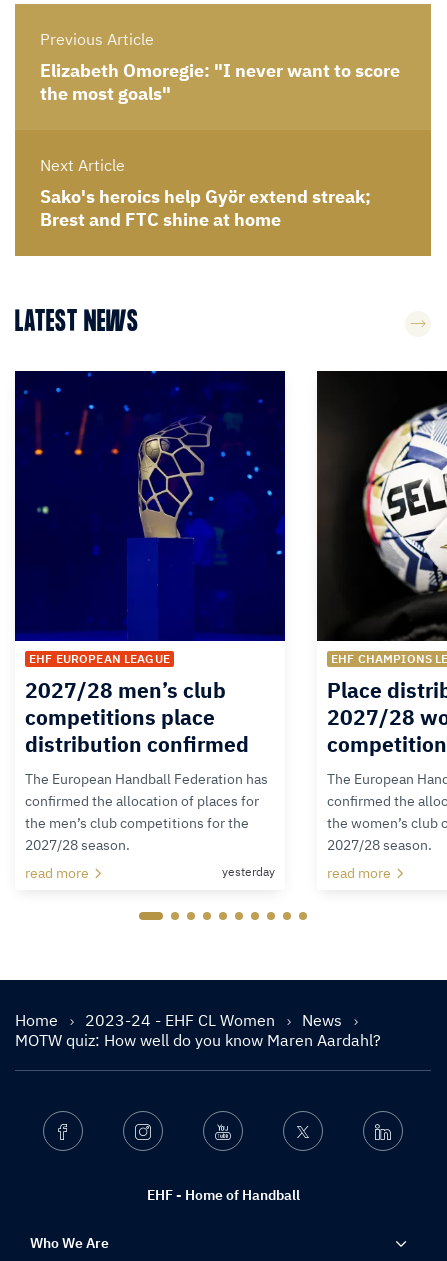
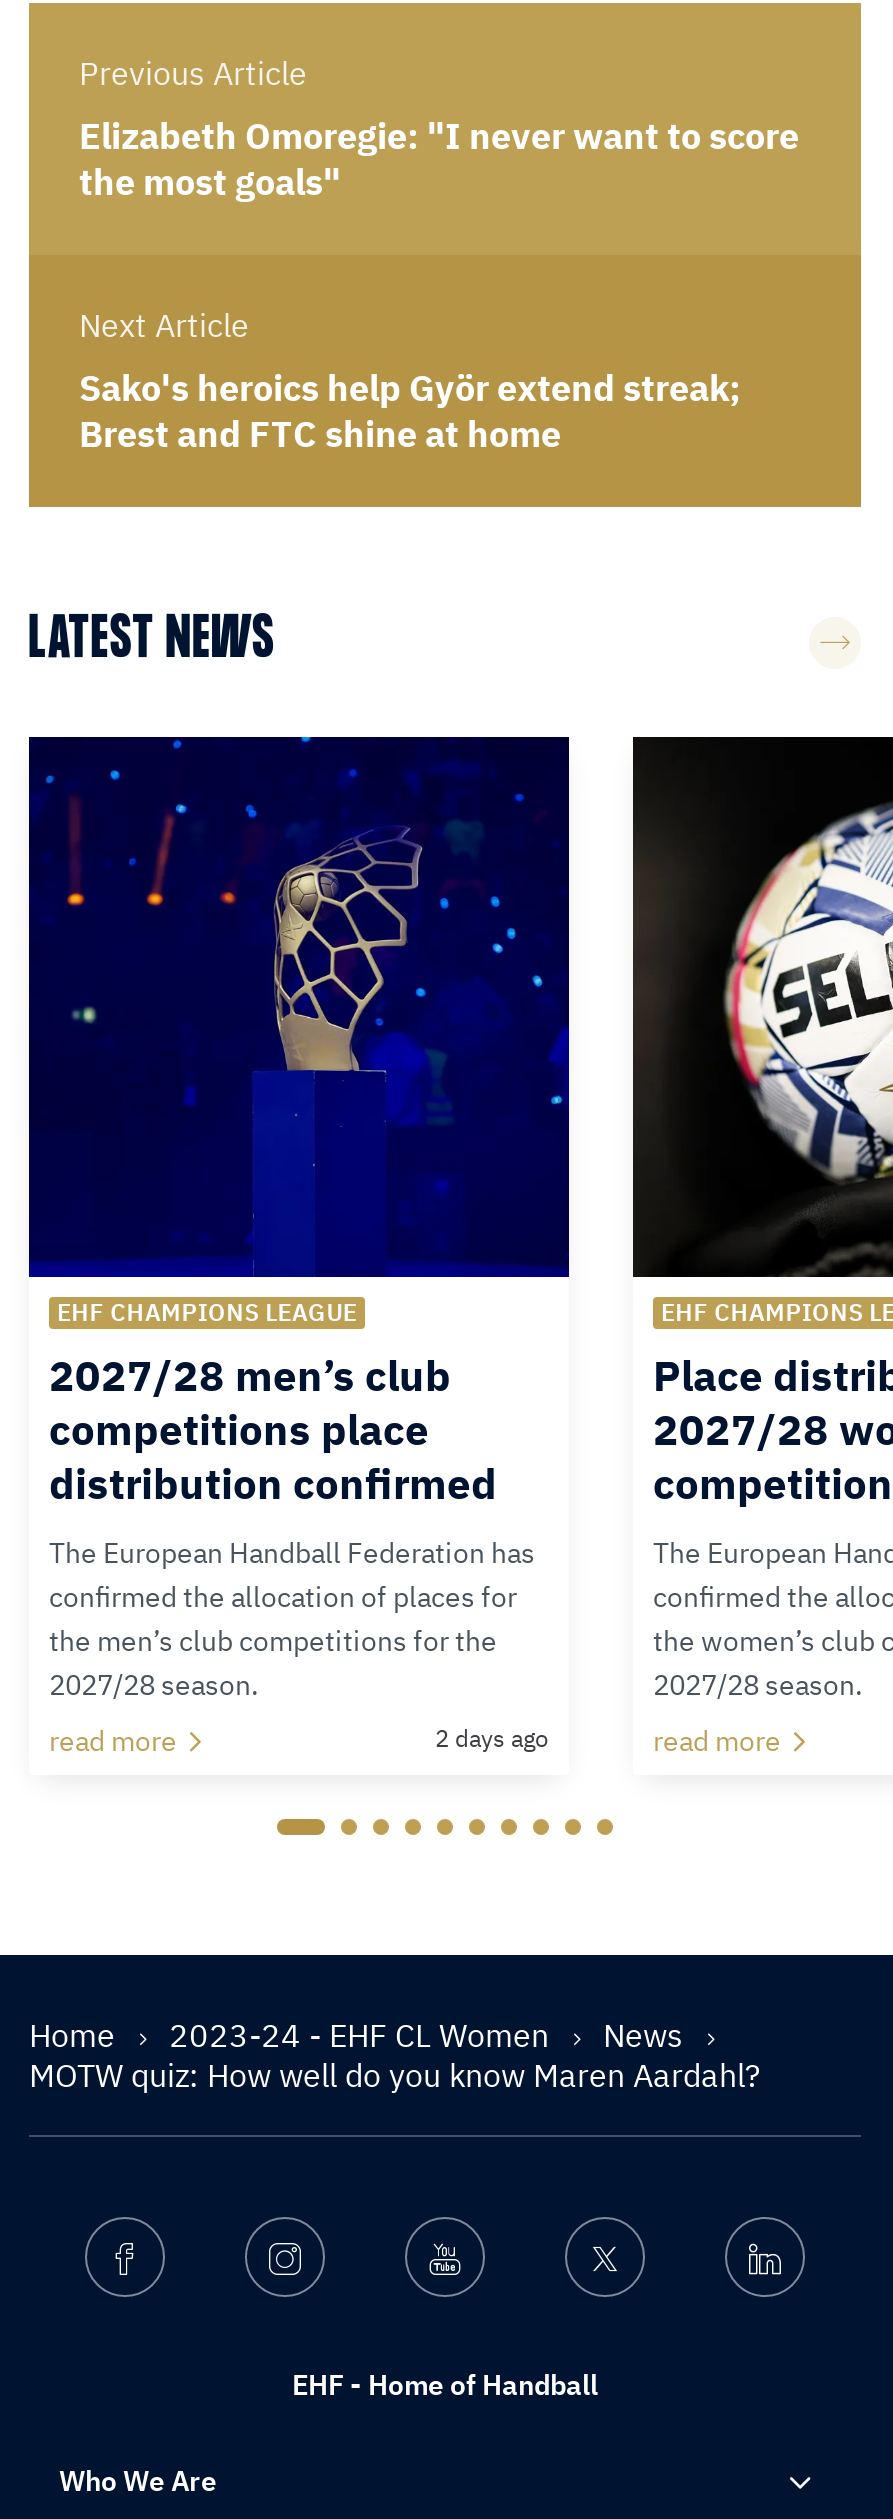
[29,651,170,666] EHF EUROPEAN LEAGUE -> [57,1297,357,1327] EHF CHAMPIONS LEAGUE
[222,864,275,879] yesterday -> [435,1723,549,1753] 2 days ago

